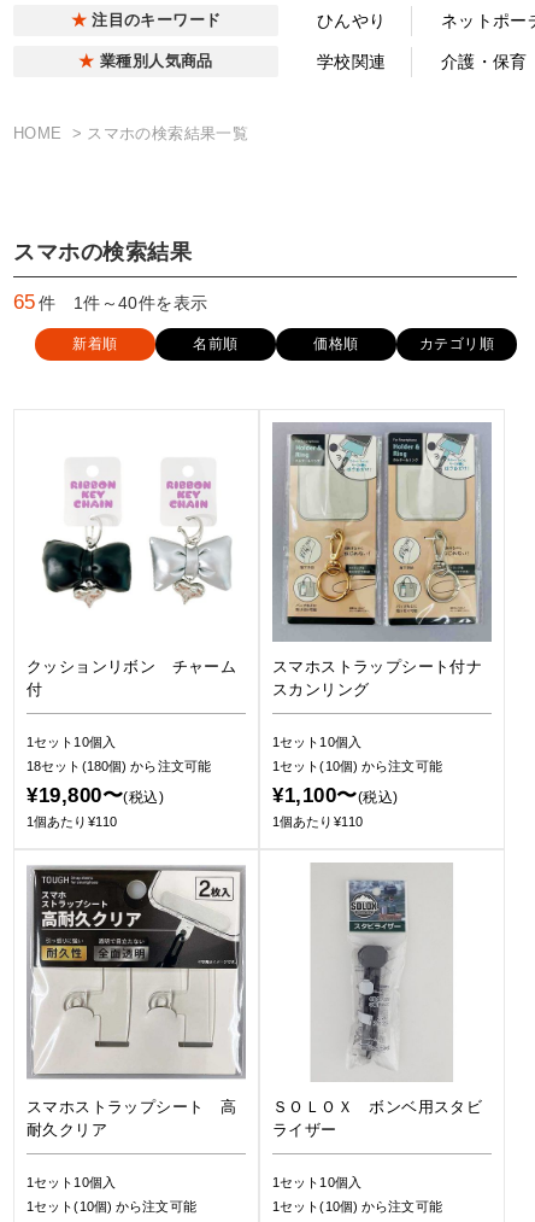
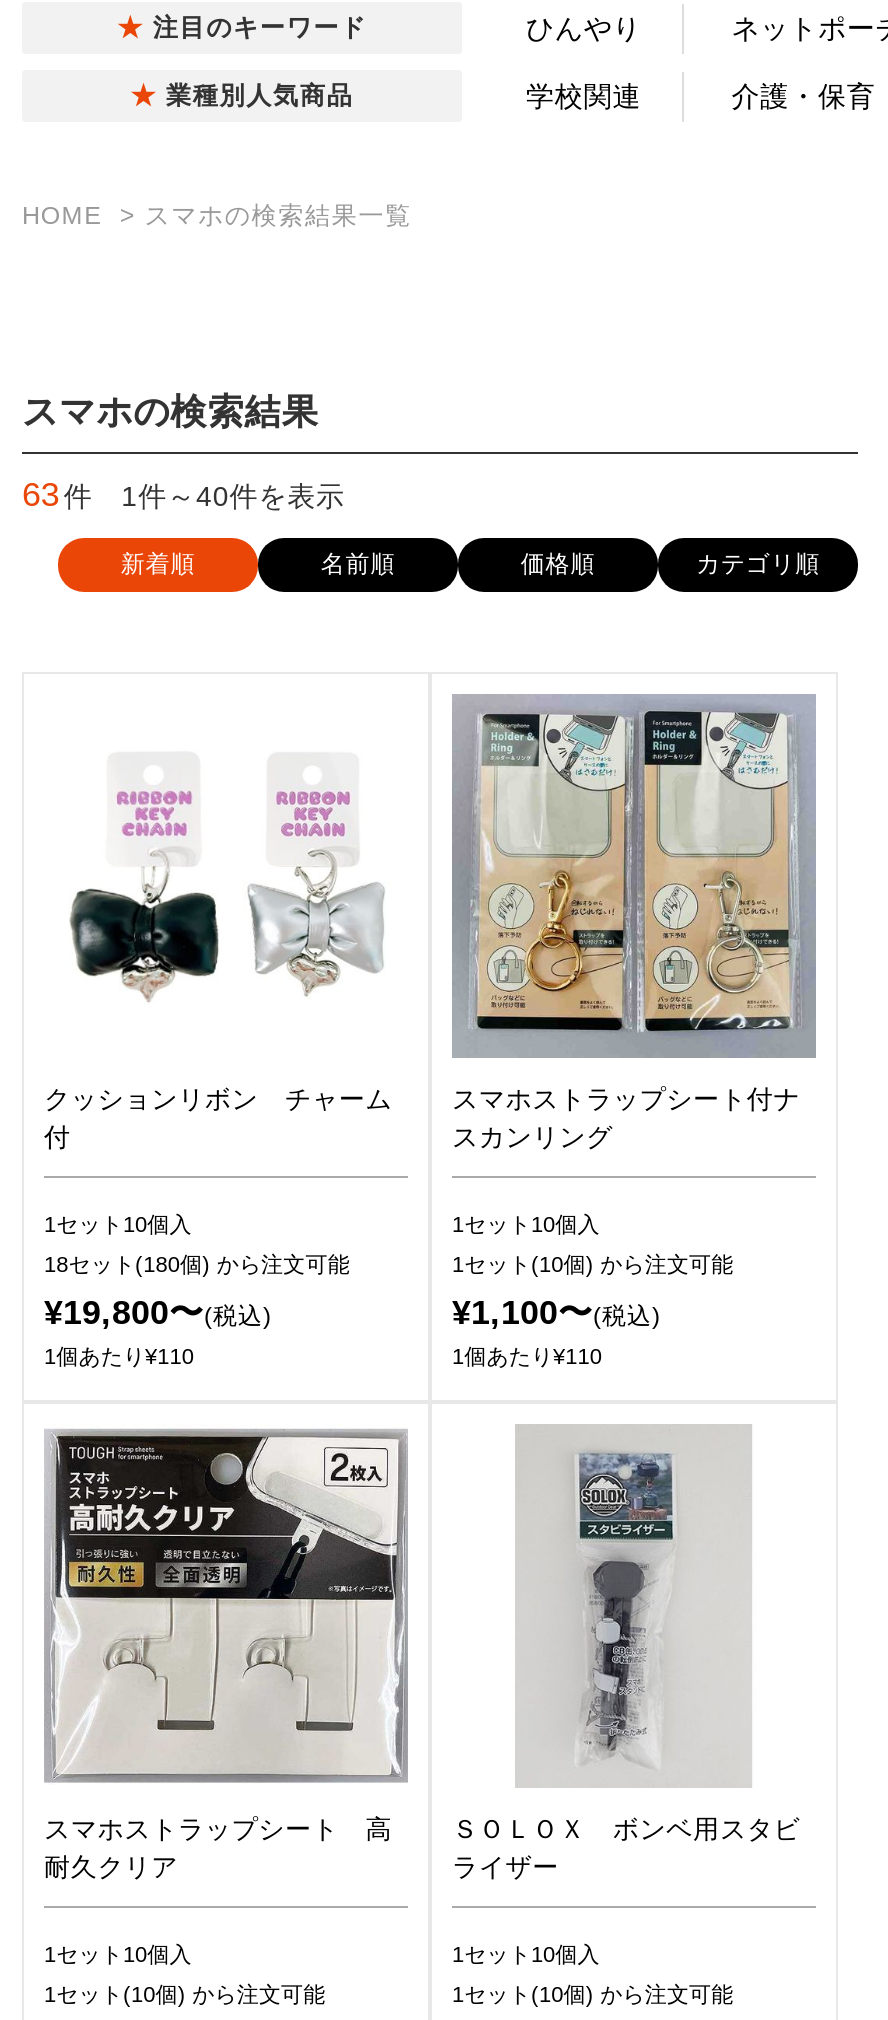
[13,291,208,314] 65 件 1件～40件を表示 -> [22,476,345,514] 63 件 1件～40件を表示

